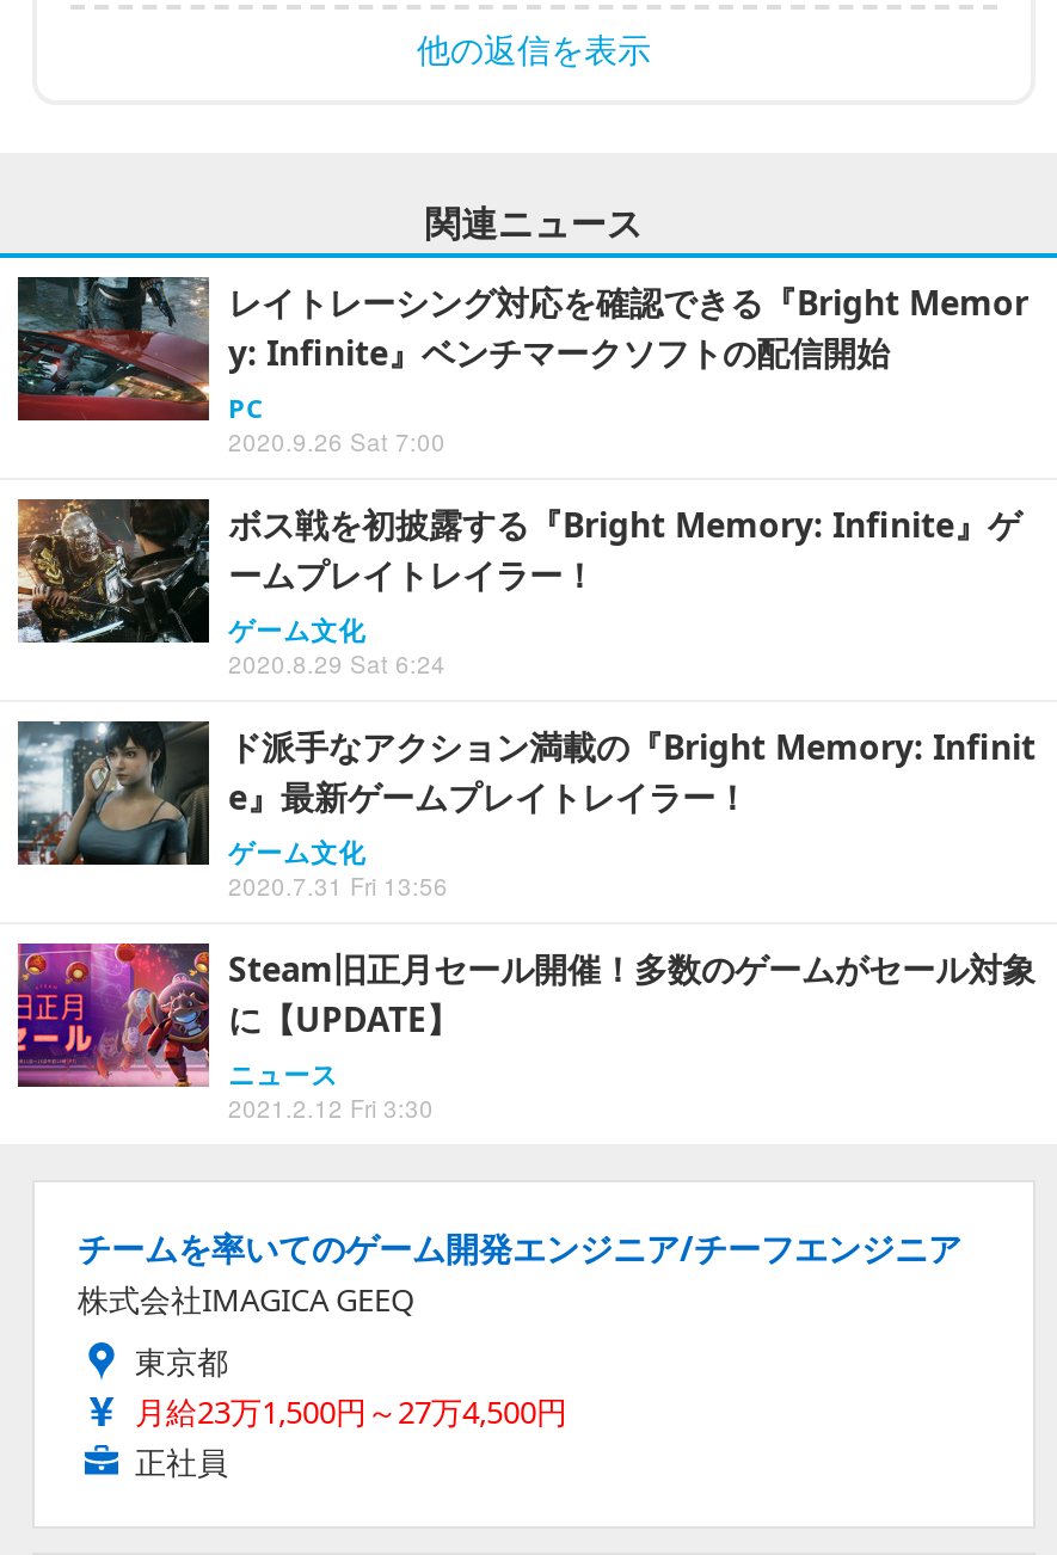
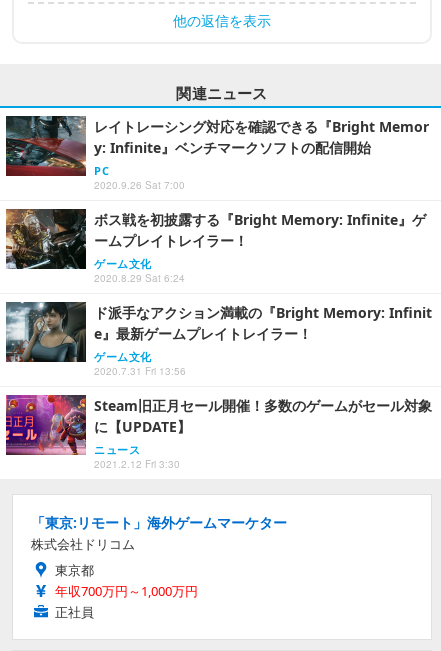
[78,1225,961,1320] チームを率いてのゲーム開発エンジニア/チーフエンジニア | 株式会社IMAGICA GEEQ -> [31,513,287,553] 「東京:リモート」海外ゲームマーケター | 株式会社ドリコム
[135,1389,567,1432] 月給23万1,500円～27万4,500円 -> [55,582,198,600] 年収700万円～1,000万円

